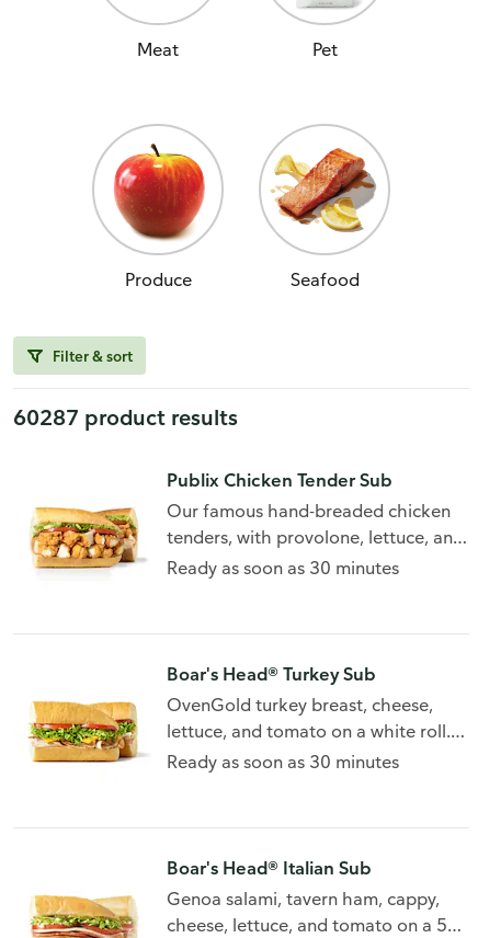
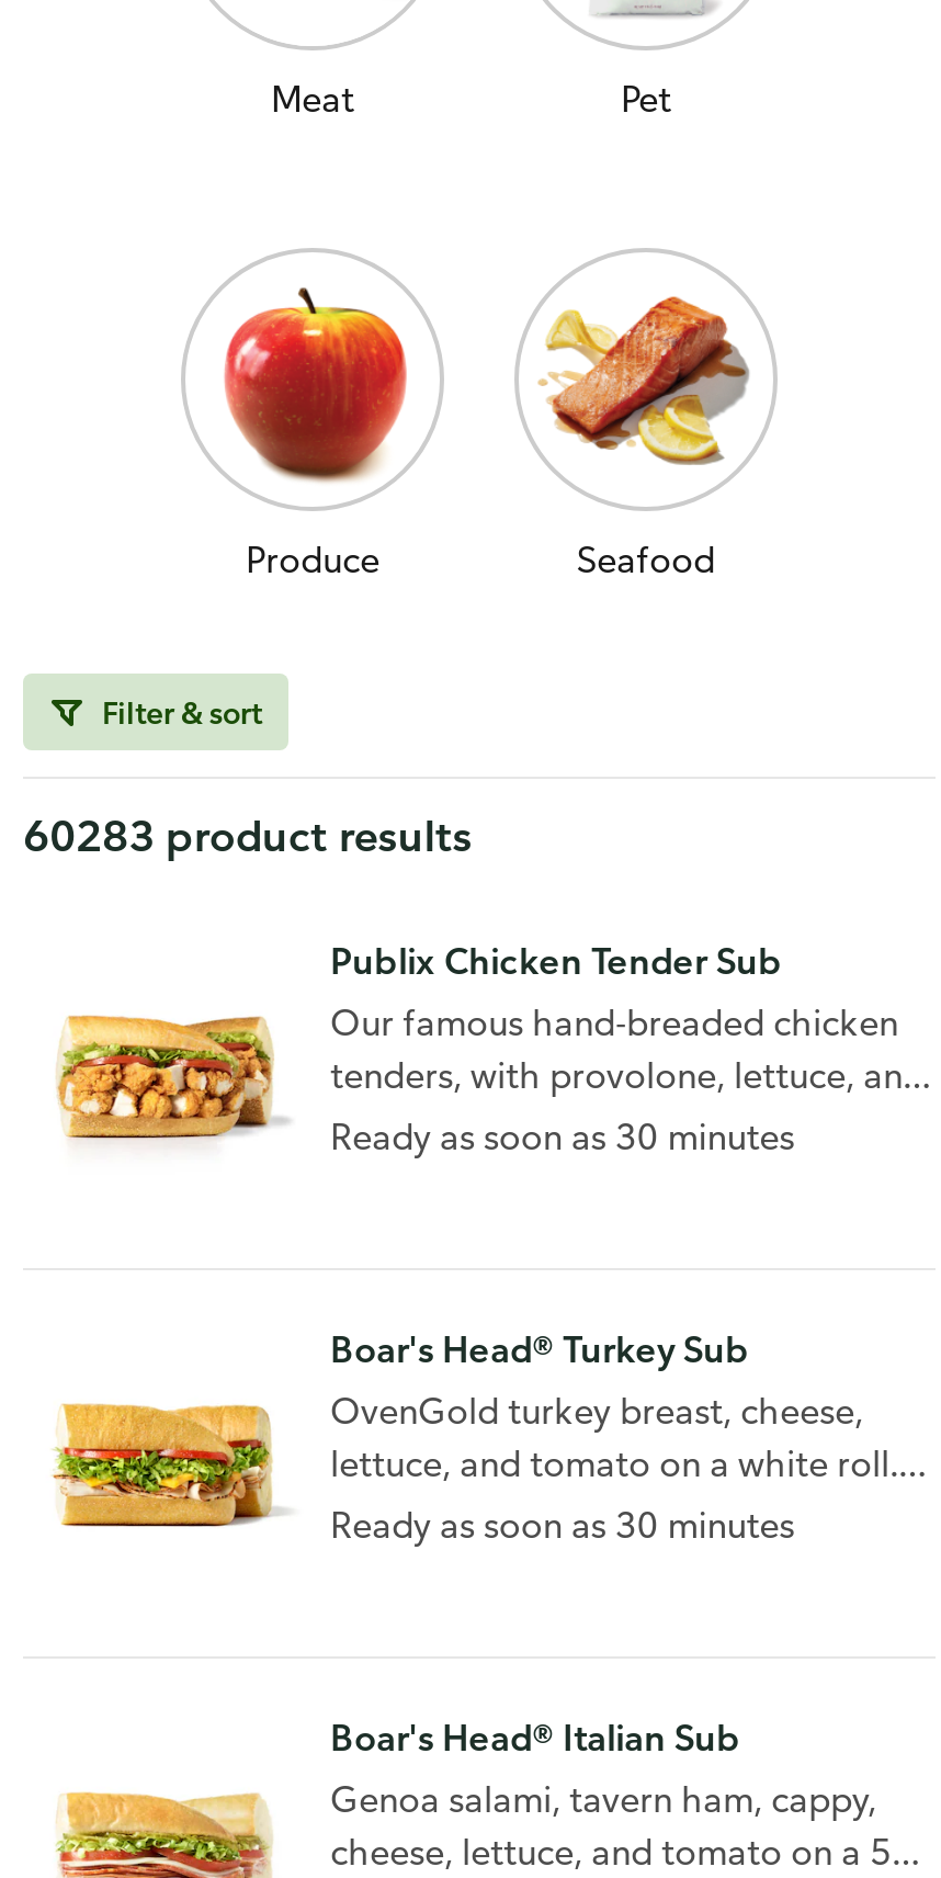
[13,403,243,431] 60287 product results -> [23,807,483,862] 60283 product results

